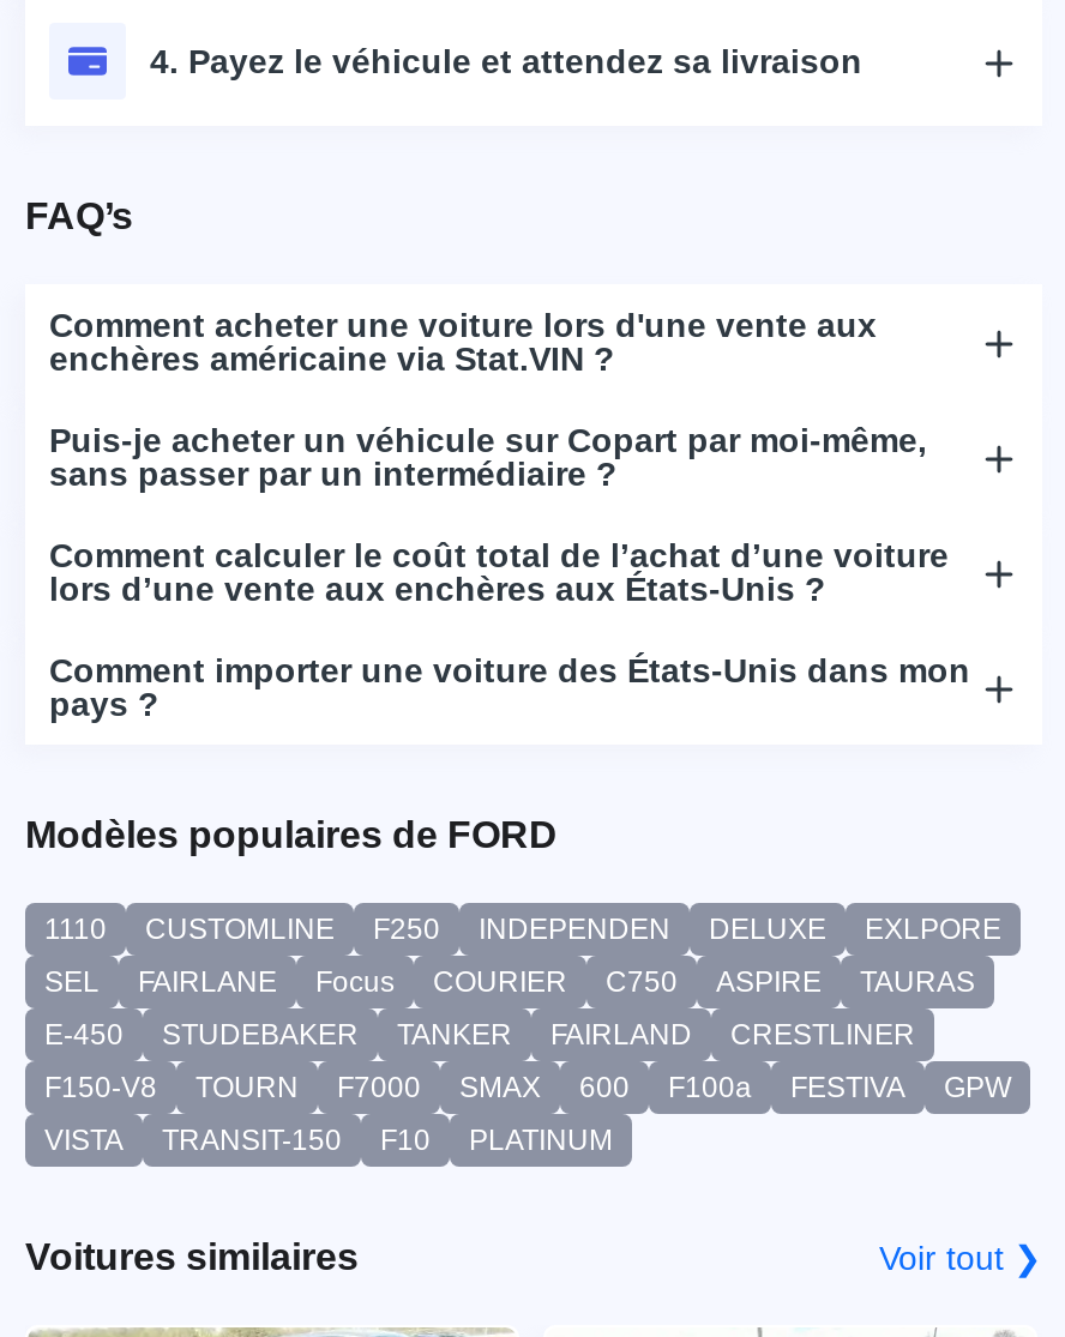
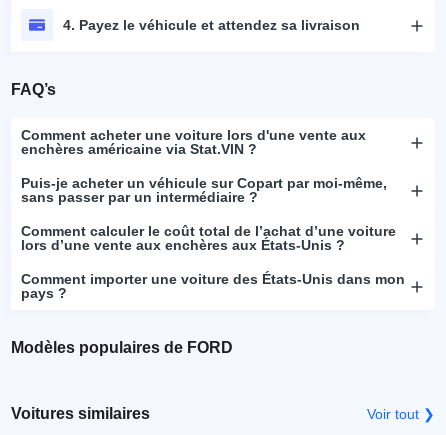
[44,912,1011,1157] 1110 | CUSTOMLINE | F250 | INDEPENDEN | DELUXE | EXLPORE | SEL | FAIRLANE | Focus | COURIER | C750 | ASPIRE | TAURAS | E-450 | STUDEBAKER | TANKER | FAIRLAND | CRESTLINER | F150-V8 | TOURN | F7000 | SMAX | 600 | F100a | FESTIVA | GPW | VISTA | TRANSIT-150 | F10 | PLATINUM -> none

